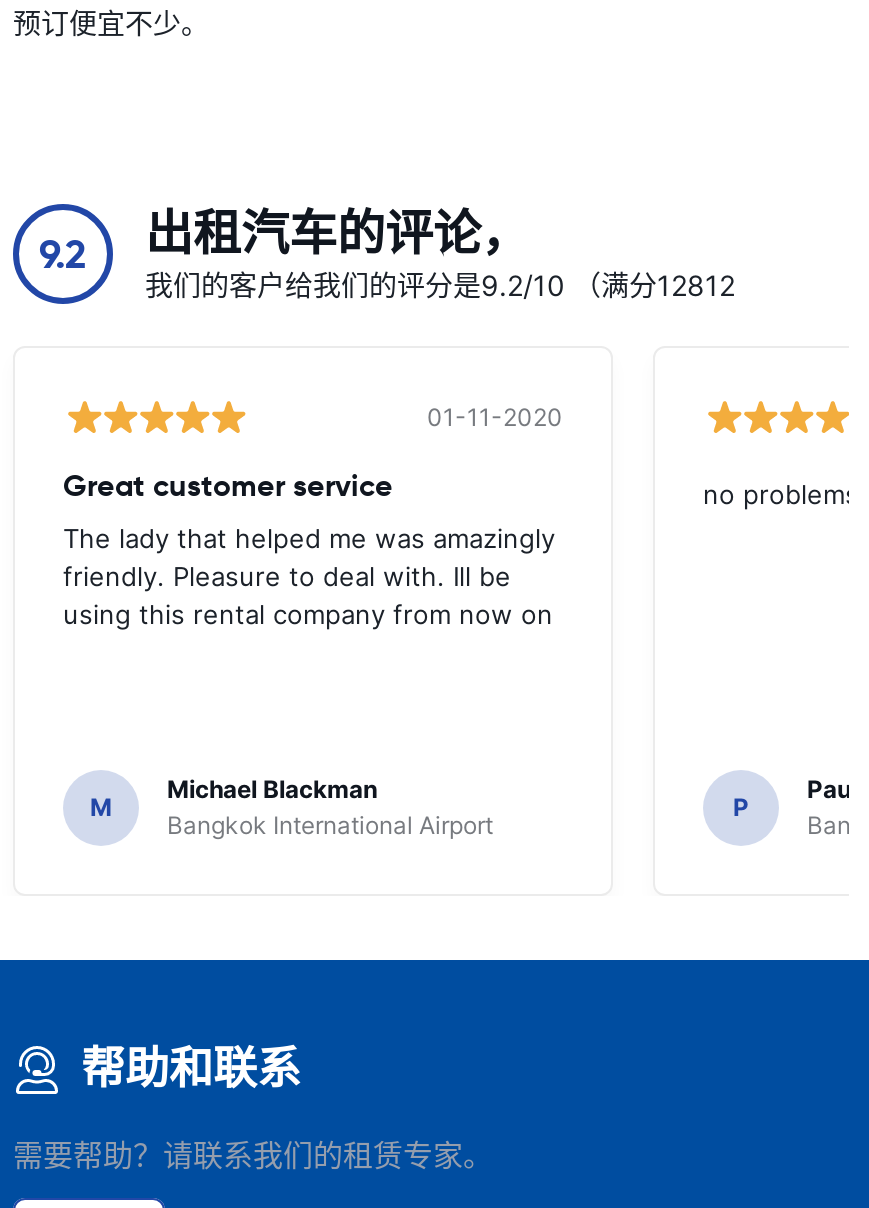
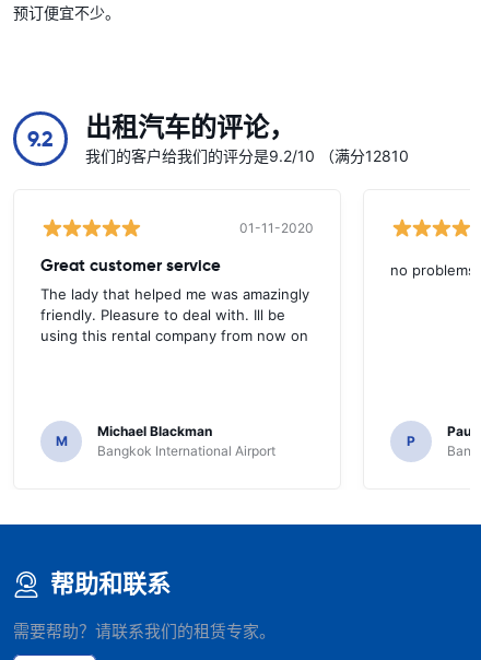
[145,268,735,302] 我们的客户给我们的评分是9.2/10 （满分12812 -> [85,146,409,165] 我们的客户给我们的评分是9.2/10 （满分12810

